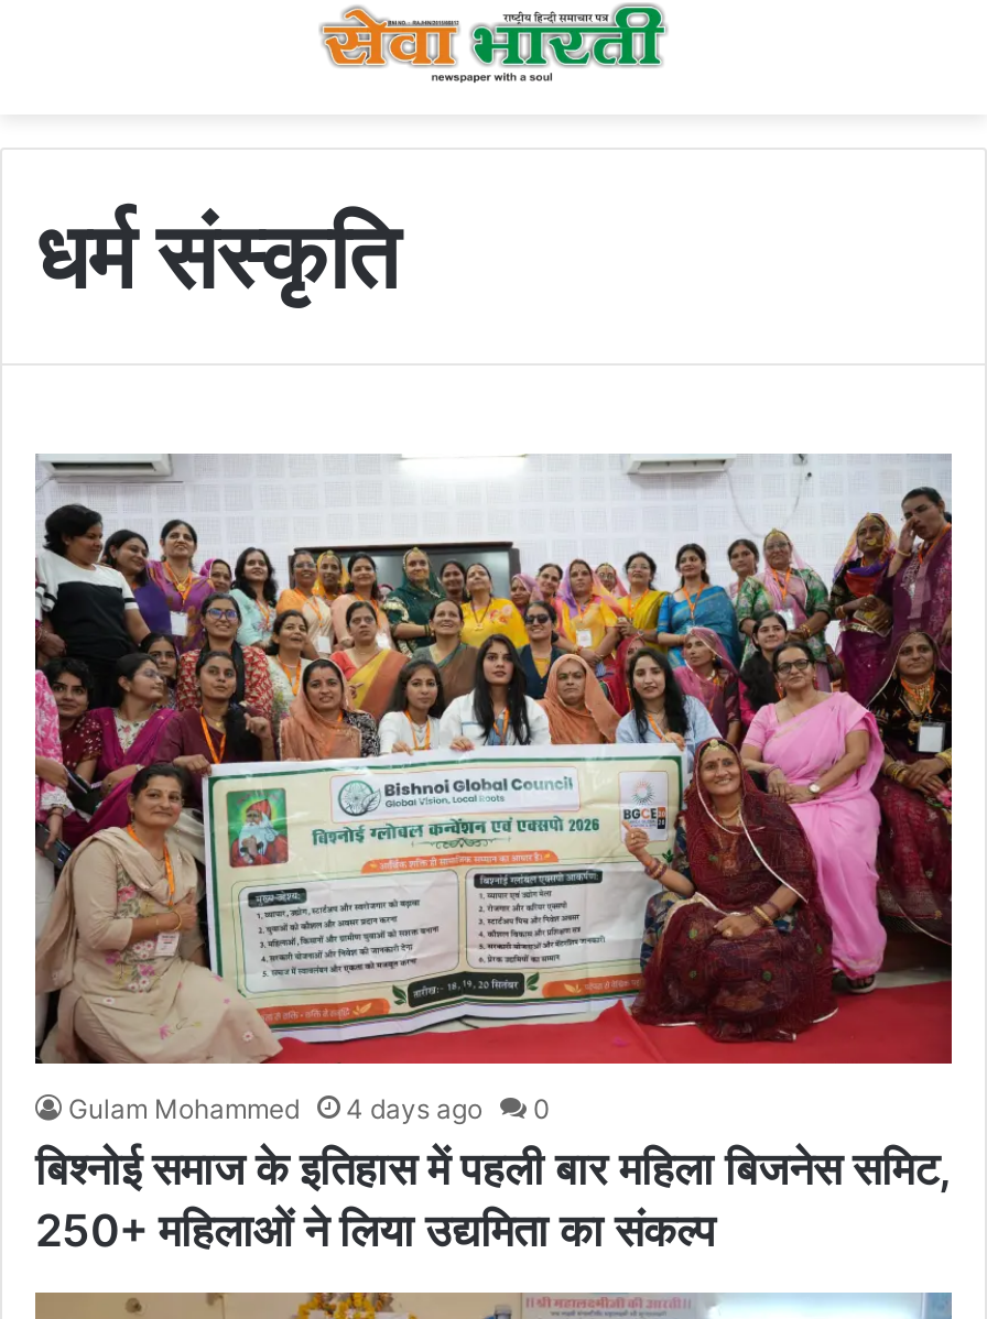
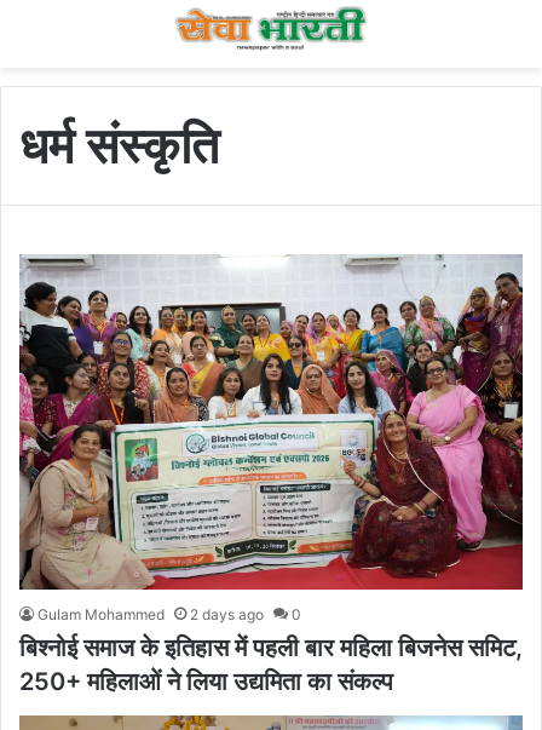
[68,1093,551,1126] Gulam Mohammed 4 days ago 0 -> [38,606,301,624] Gulam Mohammed 2 days ago 0

